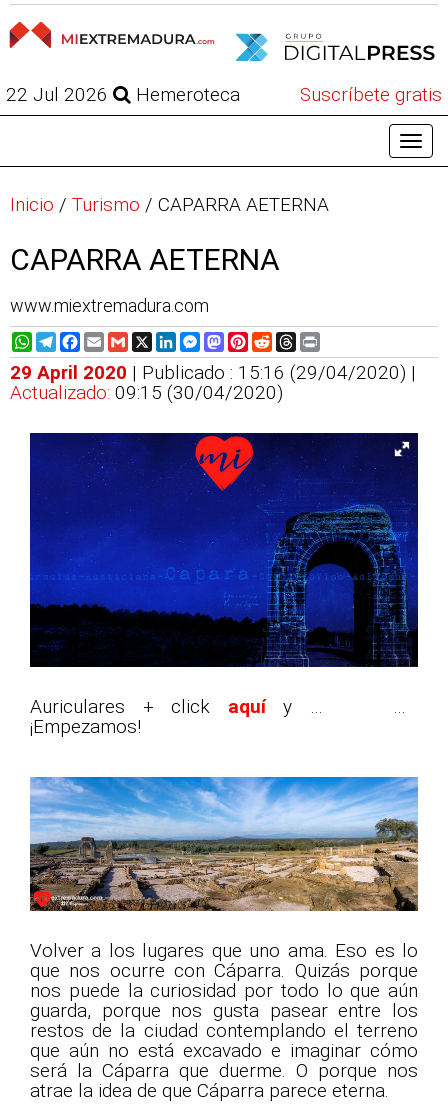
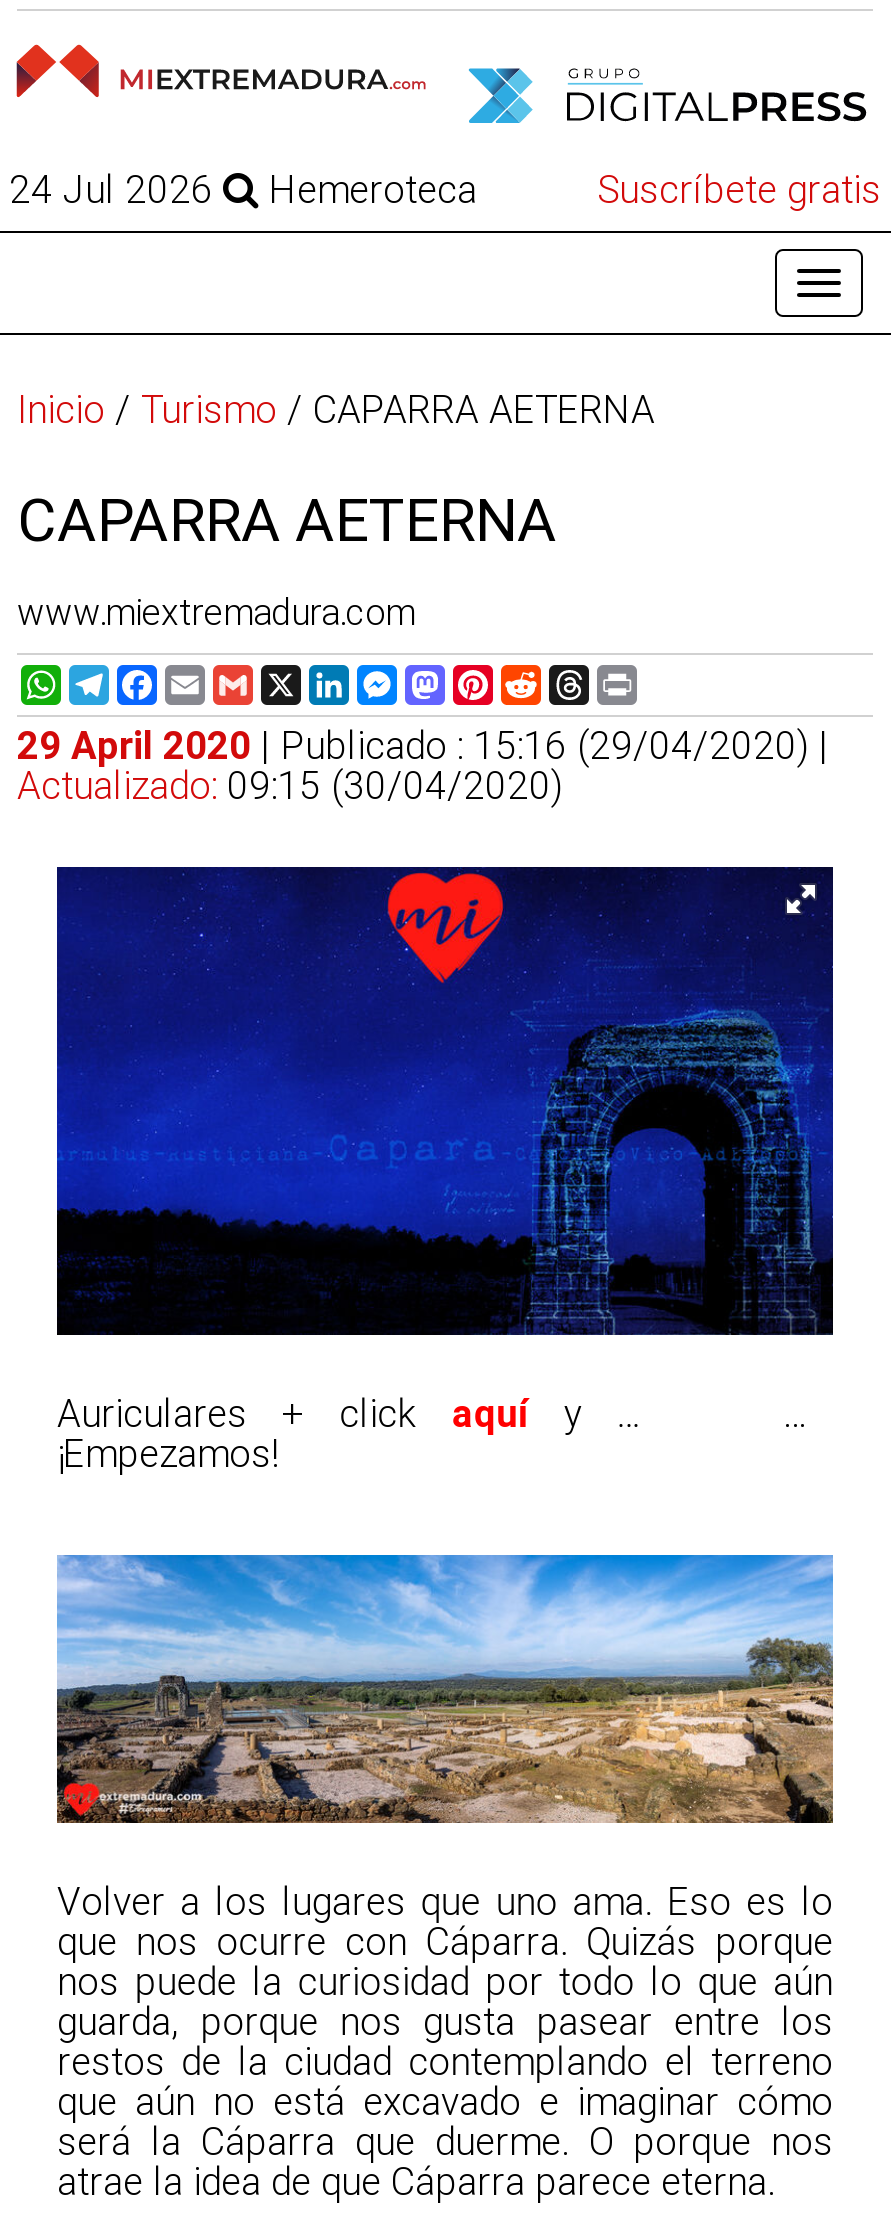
[6,83,240,106] 22 Jul 2026 Hemeroteca -> [9,167,477,213] 24 Jul 2026 Hemeroteca

